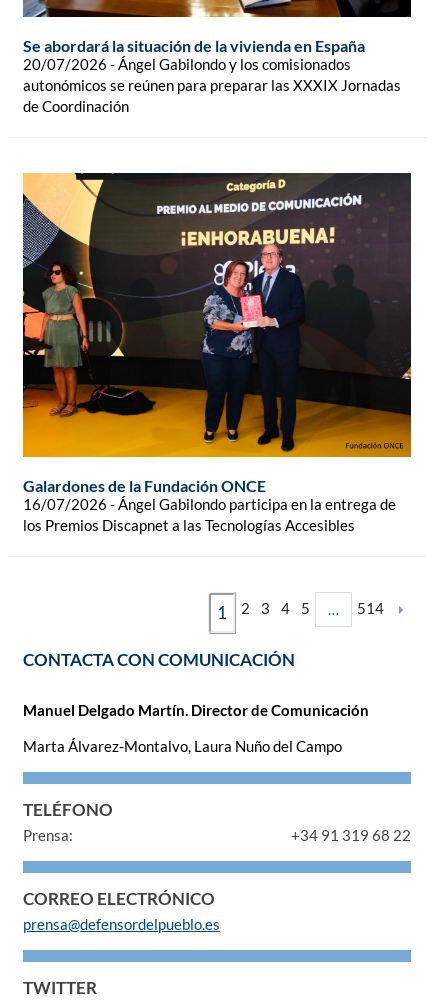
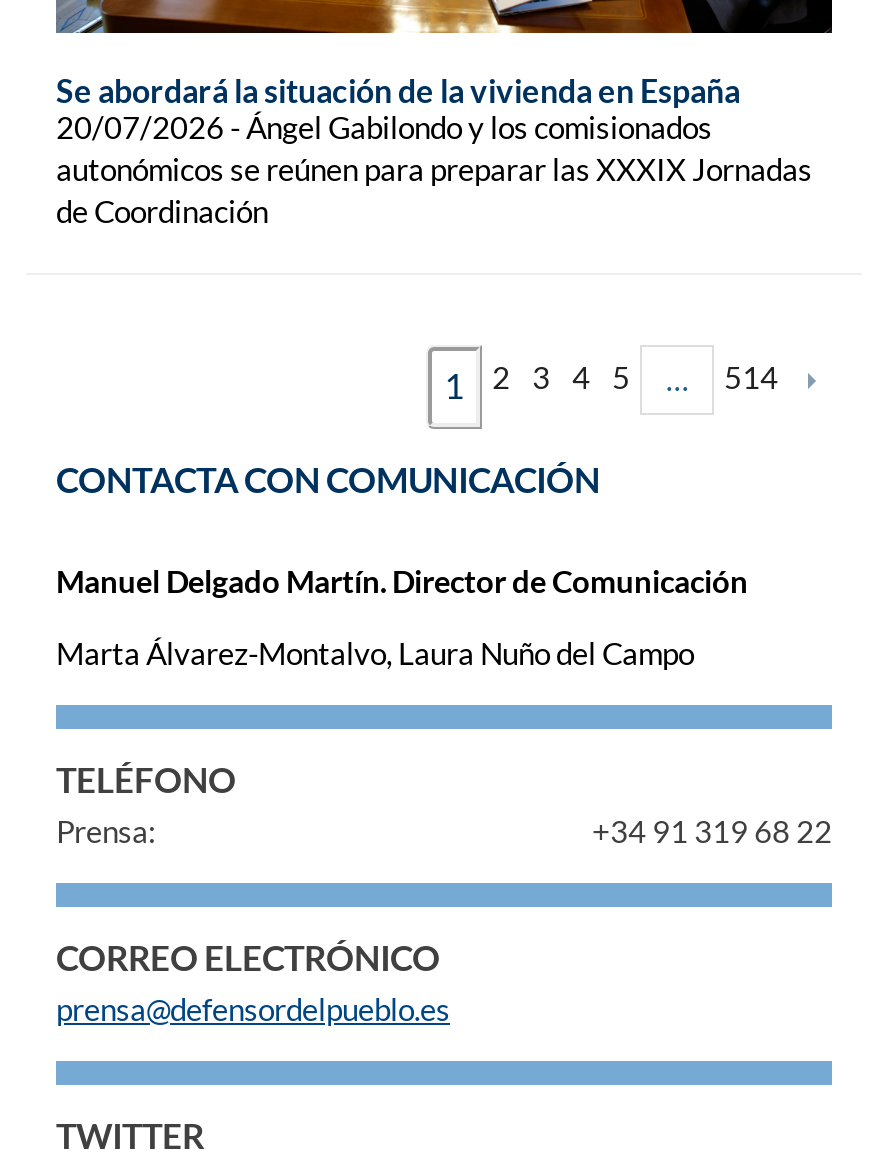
[22,172,412,534] [image] | Galardones de la Fundación ONCE | 16/07/2026 - Ángel Gabilondo participa en la entrega de | los Premios Discapnet a las Tecnologías Accesibles -> none

